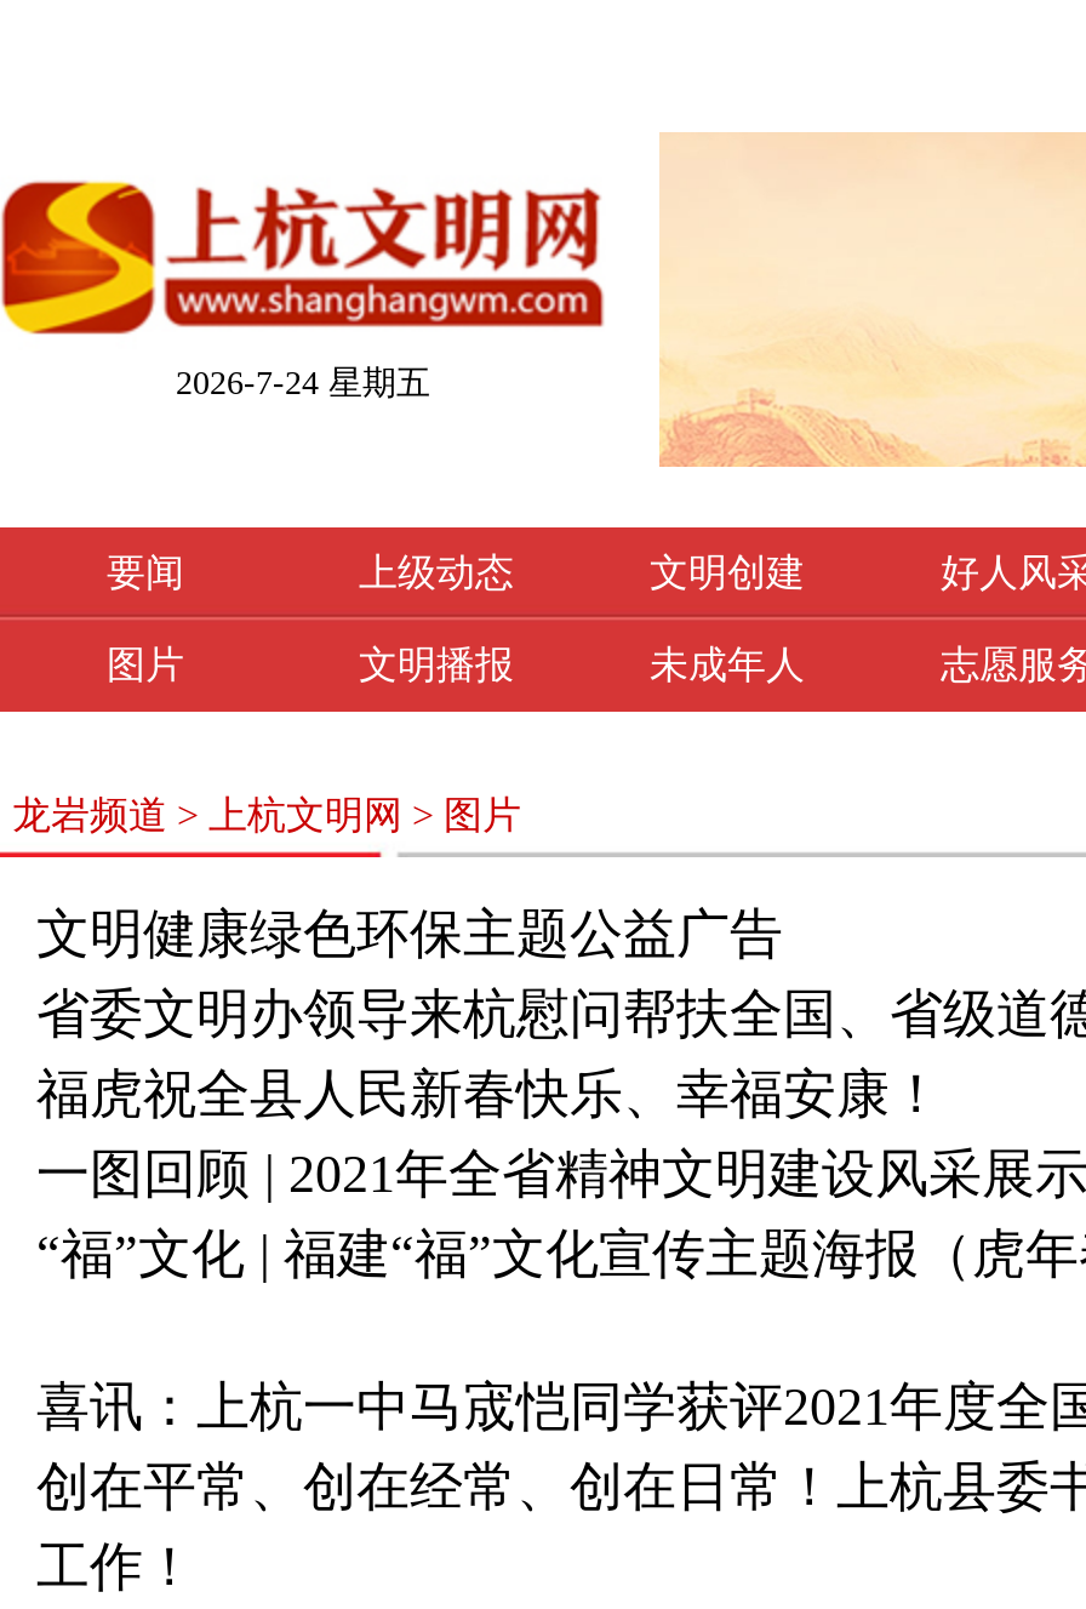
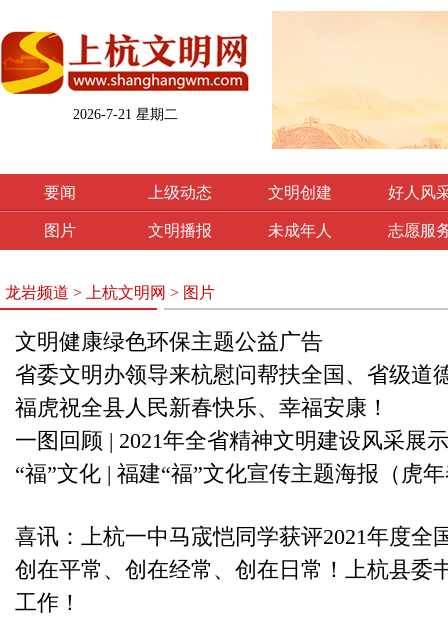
[176,365,430,401] 2026-7-24 星期五 -> [72,107,177,122] 2026-7-21 星期二

